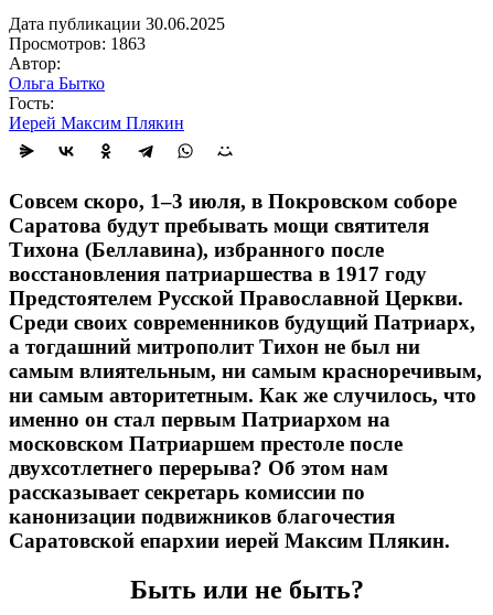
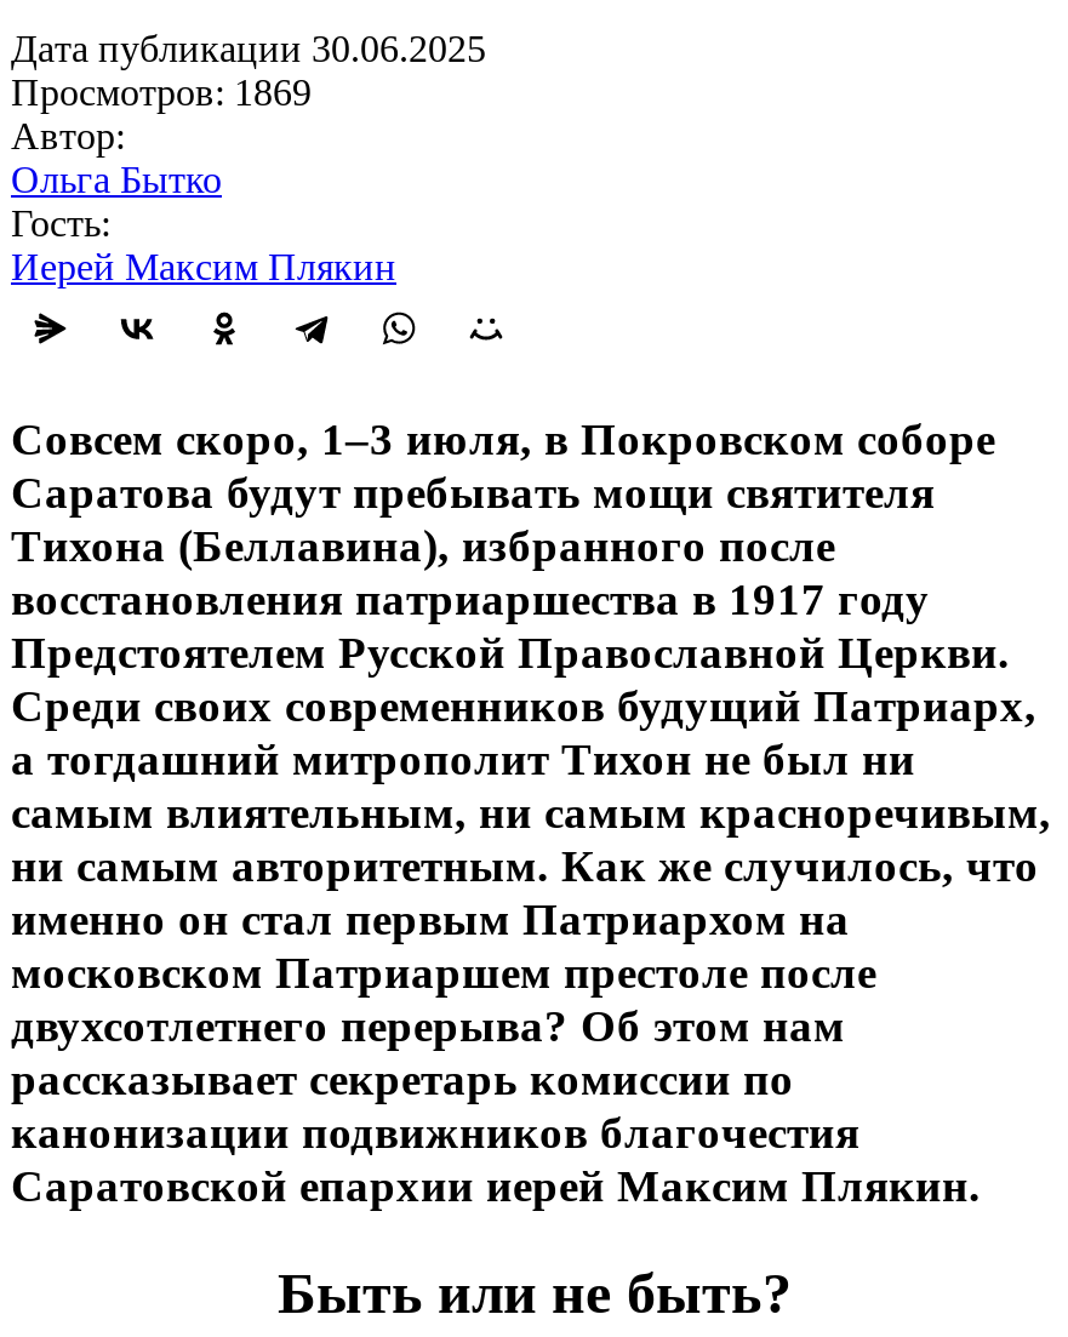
[9,34,146,53] Просмотров: 1863 -> [11,71,312,112] Просмотров: 1869

